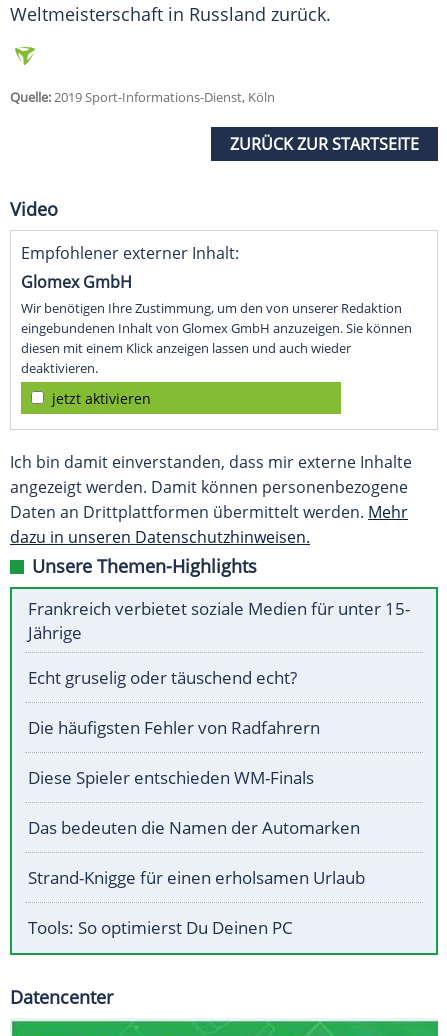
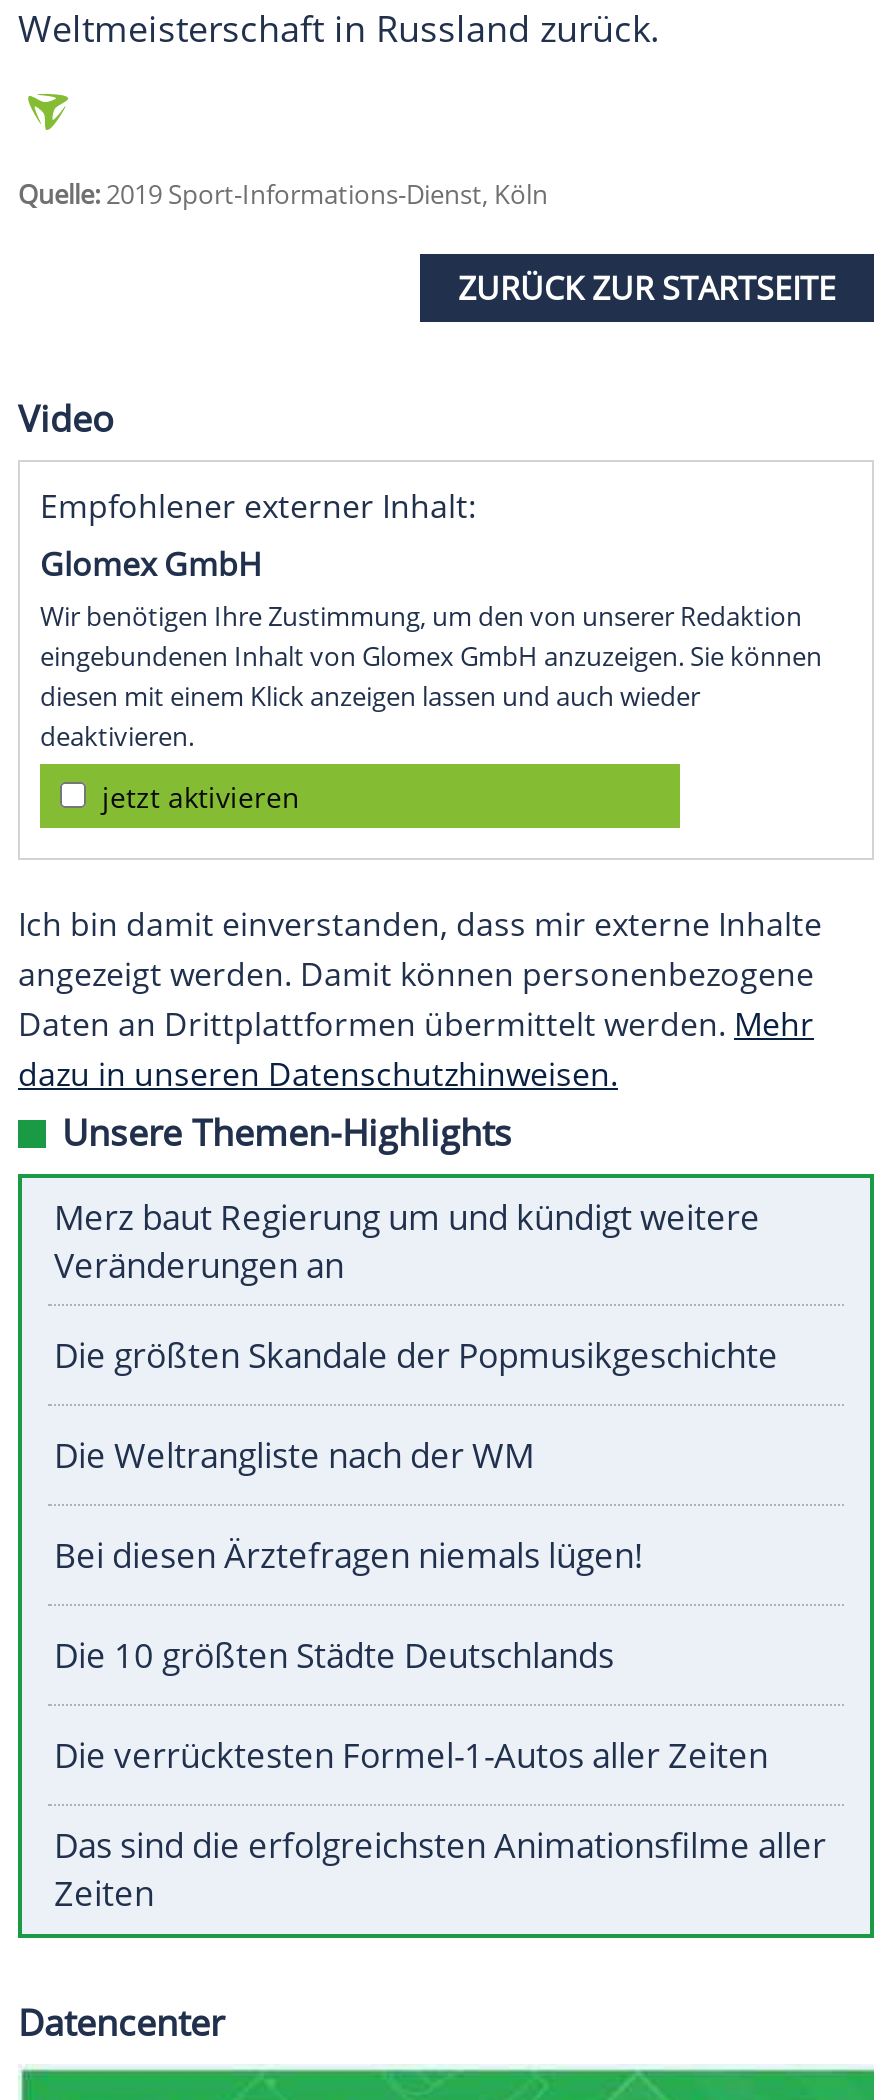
[28,597,410,644] Frankreich verbietet soziale Medien für unter 15- | Jährige -> [54,1195,760,1289] Merz baut Regierung um und kündigt weitere | Veränderungen an
[28,666,297,689] Echt gruselig oder täuschend echt? -> [54,1333,778,1379] Die größten Skandale der Popmusikgeschichte
[28,716,320,739] Die häufigsten Fehler von Radfahrern -> [54,1433,534,1479] Die Weltrangliste nach der WM
[28,766,314,789] Diese Spieler entschieden WM-Finals -> [54,1533,644,1579] Bei diesen Ärztefragen niemals lügen!
[28,816,360,839] Das bedeuten die Namen der Automarken -> [54,1633,614,1679] Die 10 größten Städte Deutschlands
[28,866,365,889] Strand-Knigge für einen erholsamen Urlaub -> [54,1733,768,1779] Die verrücktesten Formel-1-Autos aller Zeiten
[28,916,293,939] Tools: So optimierst Du Deinen PC -> [54,1823,826,1917] Das sind die erfolgreichsten Animationsfilme aller | Zeiten

